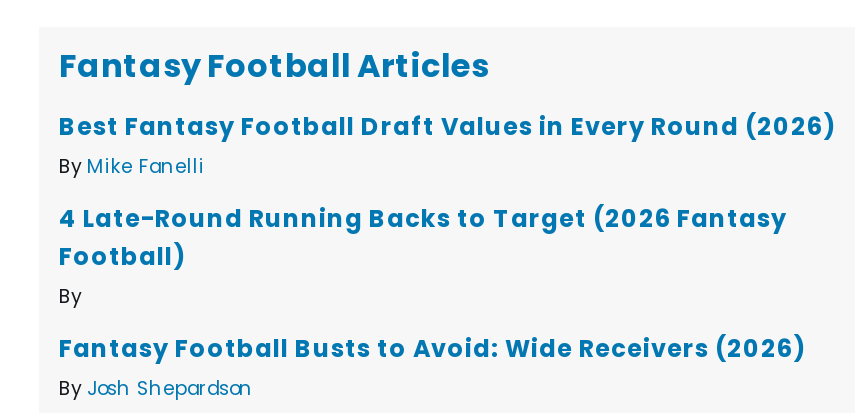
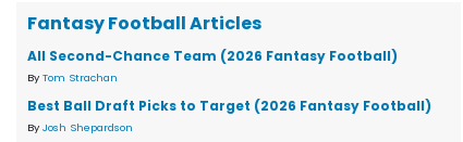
[59,110,835,366] Best Fantasy Football Draft Values in Every Round (2026) | By Mike Fanelli | 4 Late-Round Running Backs to Target (2026 Fantasy | Football) | By | Fantasy Football Busts to Avoid: Wide Receivers (2026) -> [27,47,431,115] All Second-Chance Team (2026 Fantasy Football) | By Tom Strachan | Best Ball Draft Picks to Target (2026 Fantasy Football)

